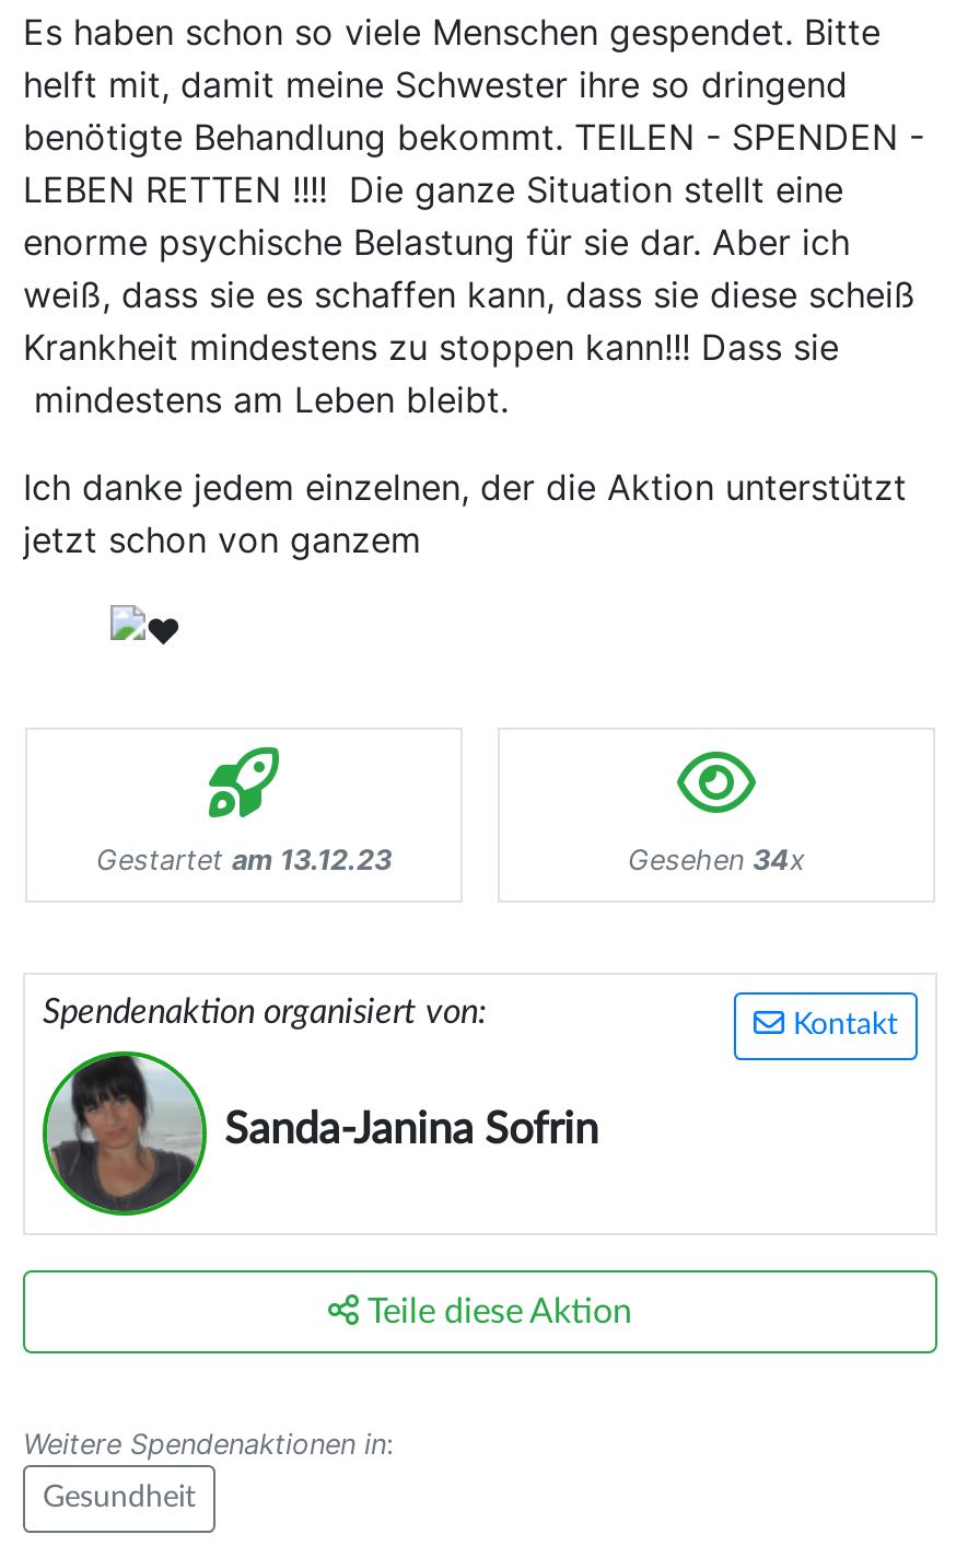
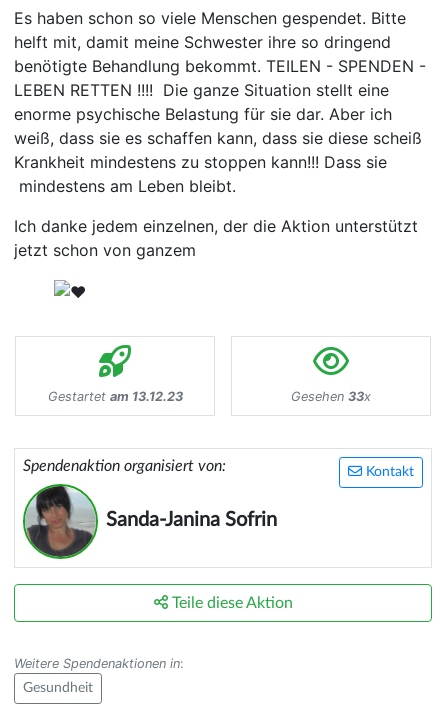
[628,844,805,877] Gesehen 34x -> [291,389,371,404] Gesehen 33x

